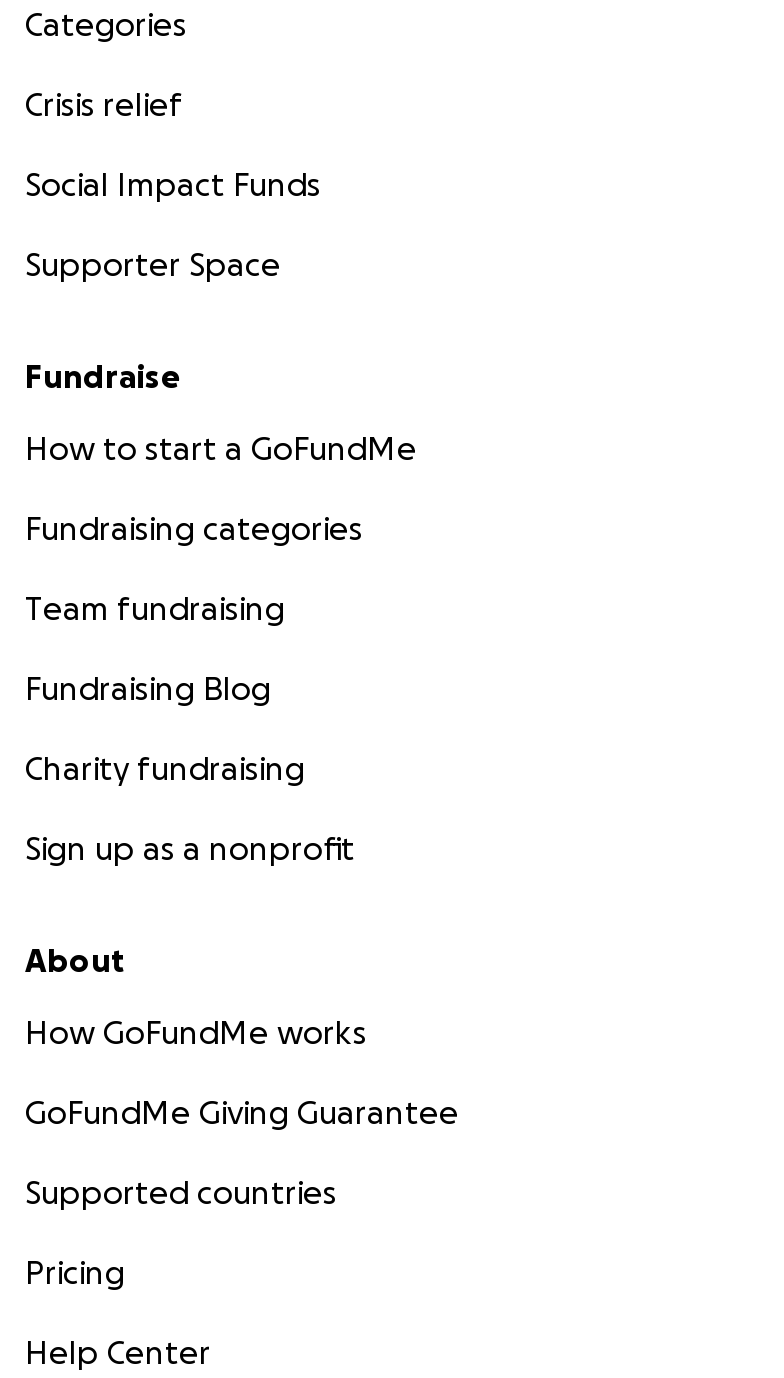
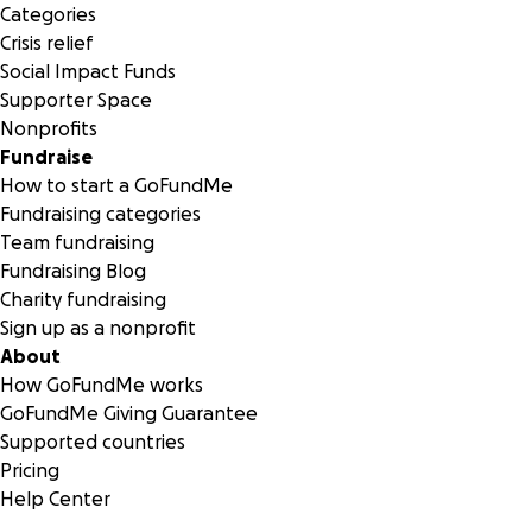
none -> [0,118,97,139] Nonprofits

